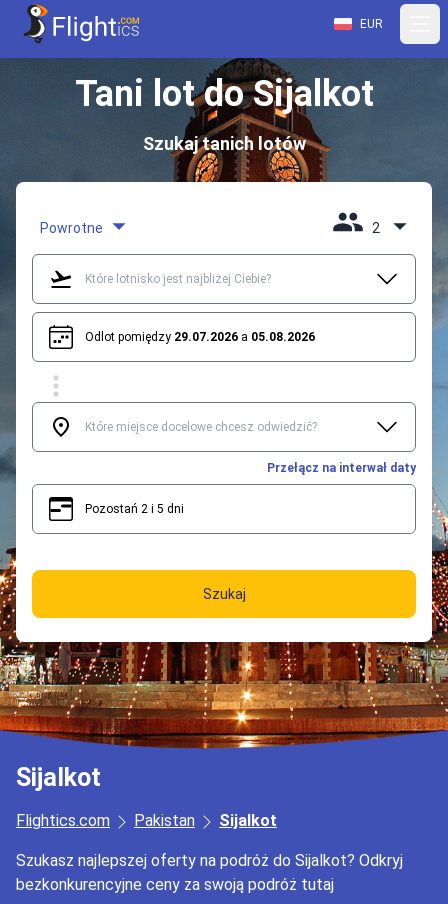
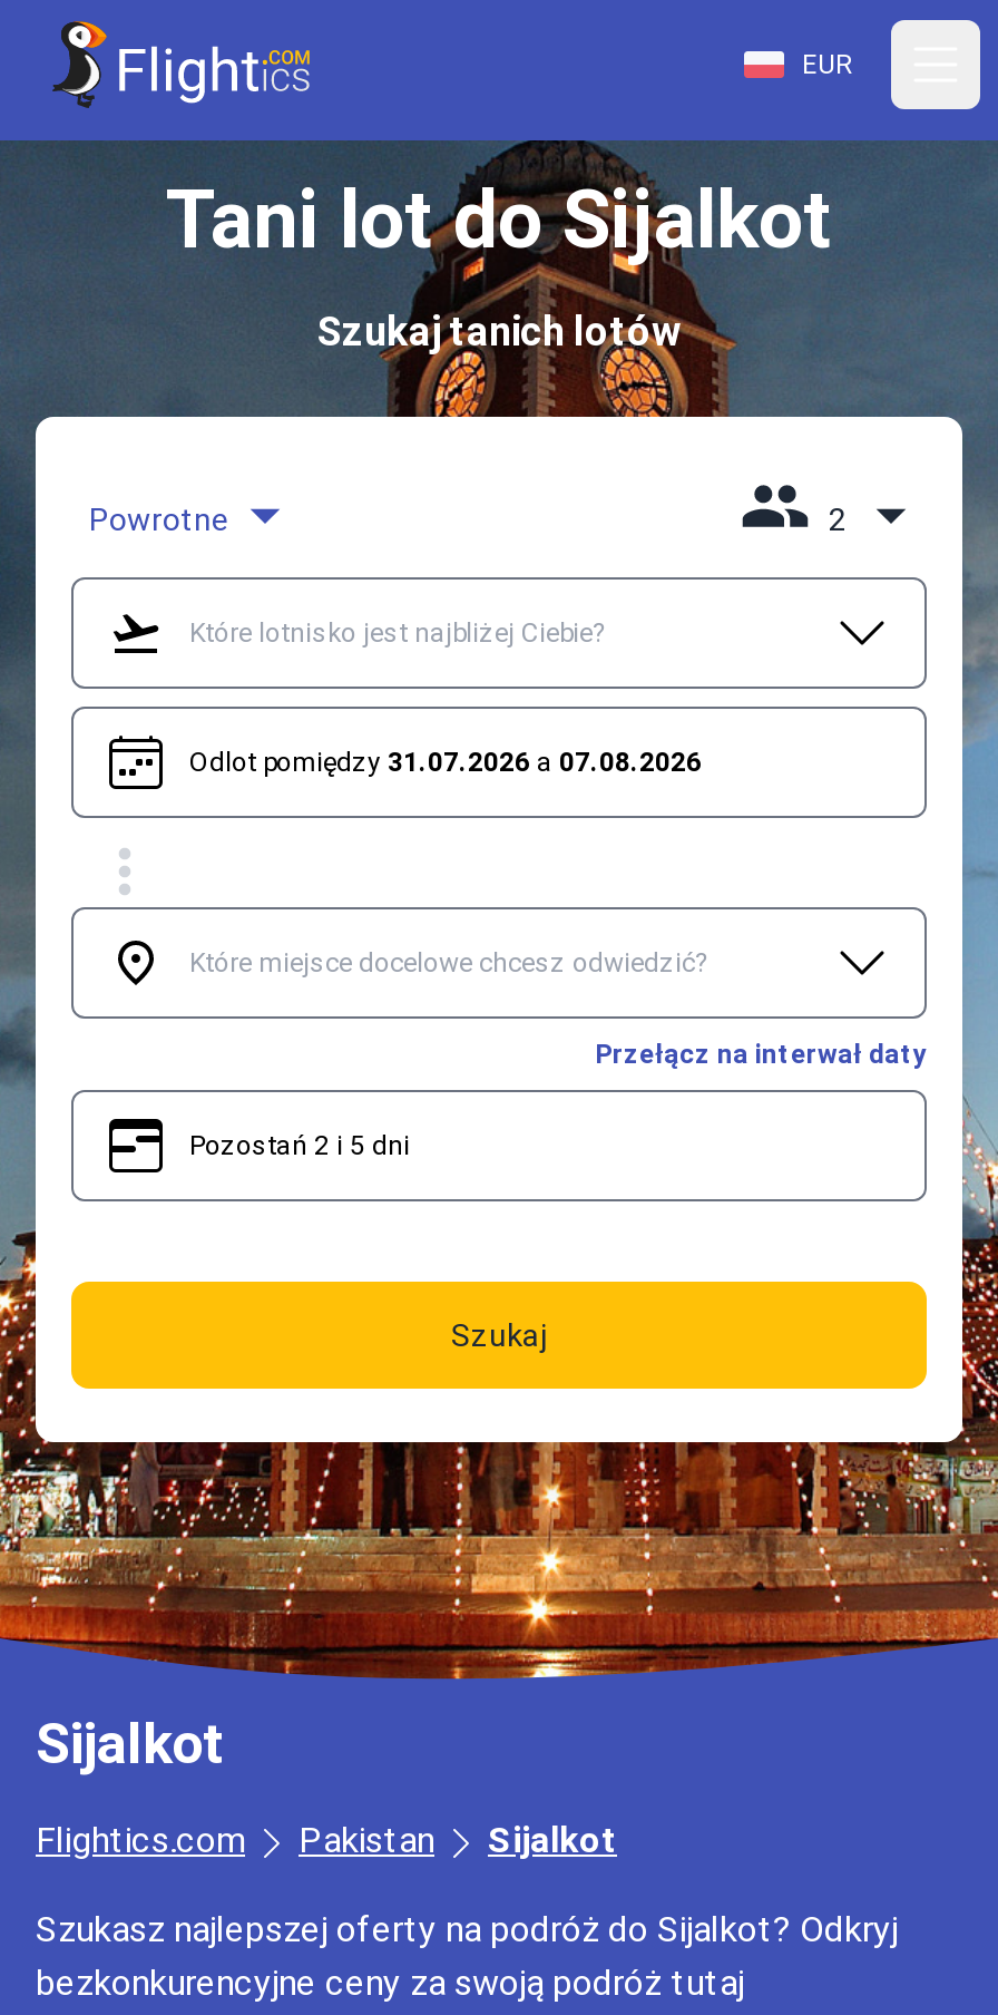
[85,330,315,344] Odlot pomiędzy 29.07.2026 a 05.08.2026 -> [189,747,702,778] Odlot pomiędzy 31.07.2026 a 07.08.2026

